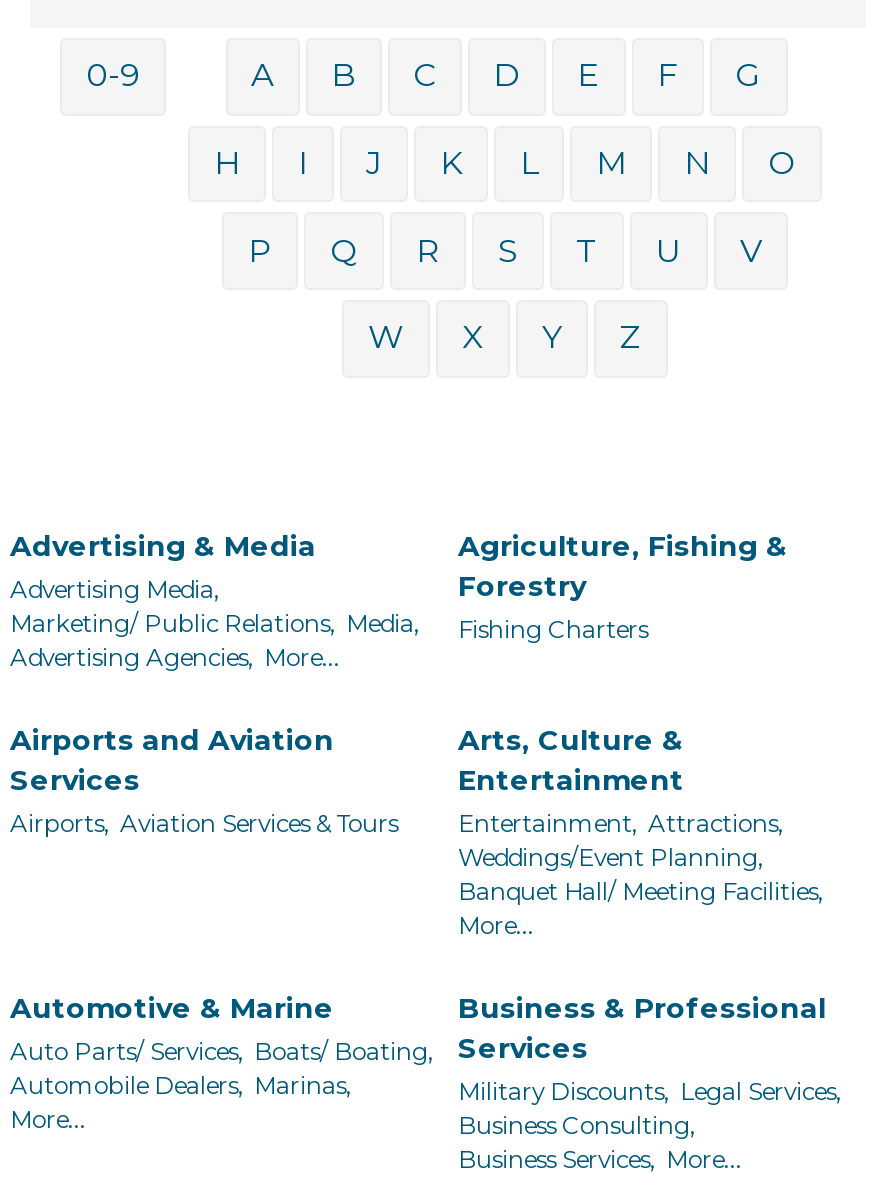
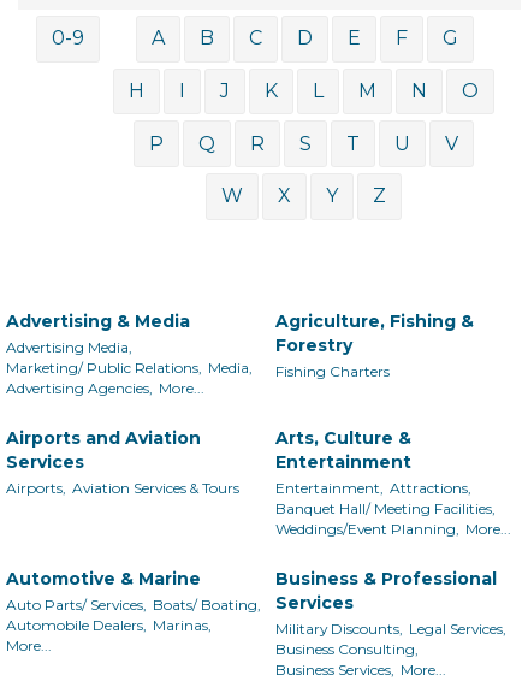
[458,842,764,872] Weddings/Event Planning, -> none
[458,910,534,940] More... -> [275,520,511,538] Weddings/Event Planning, More...

